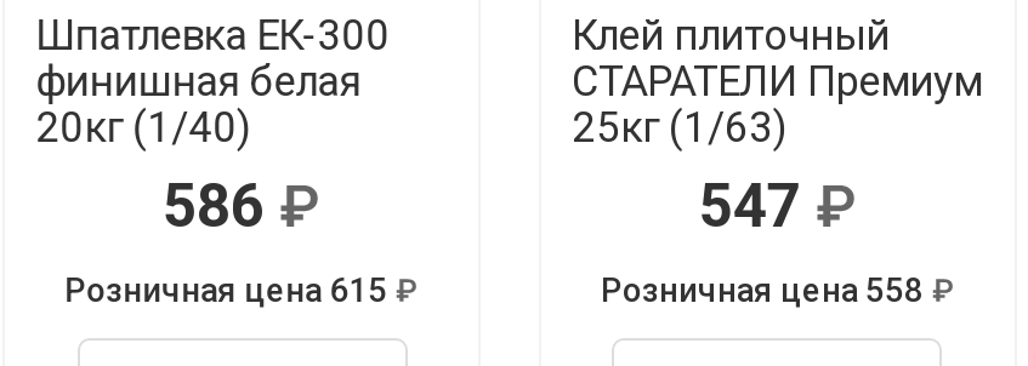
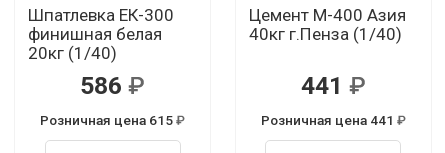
[572,11,982,310] Клей плиточный | СТАРАТЕЛИ Премиум | 25кг (1/63) | 547 | Розничная цена 558 -> [248,5,405,128] Цемент М-400 Азия | 40кг г.Пенза (1/40) | 441 | Розничная цена 441

